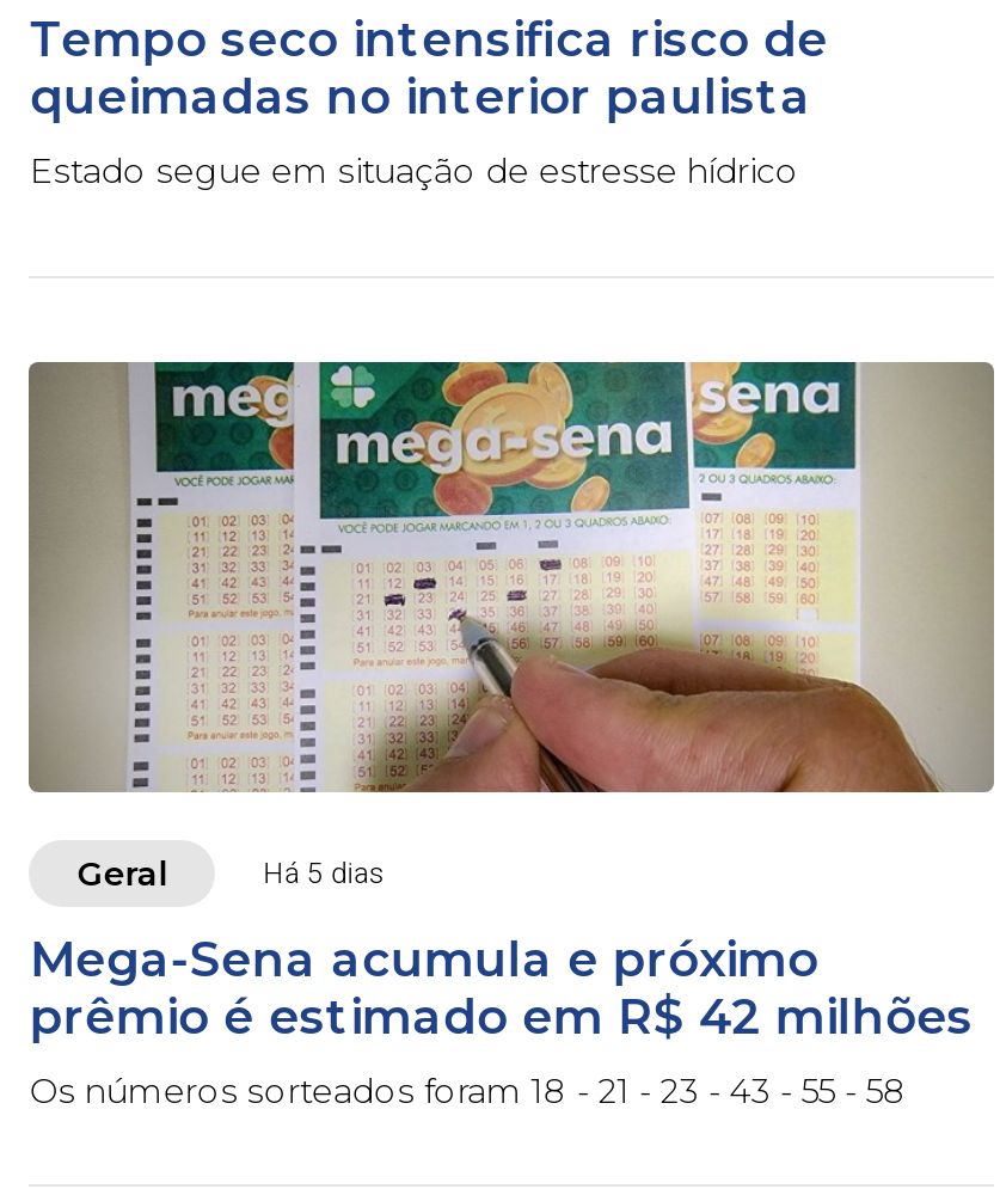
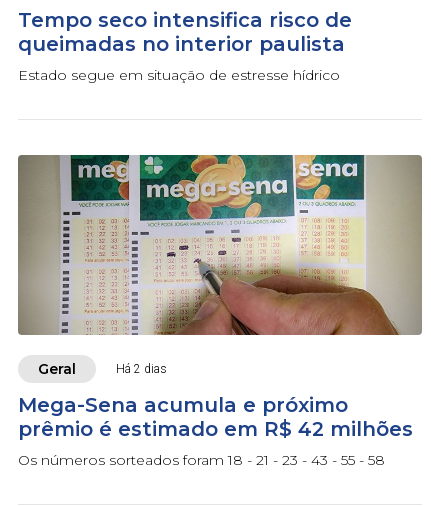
[264,857,386,891] Há 5 dias -> [116,362,167,376] Há 2 dias

